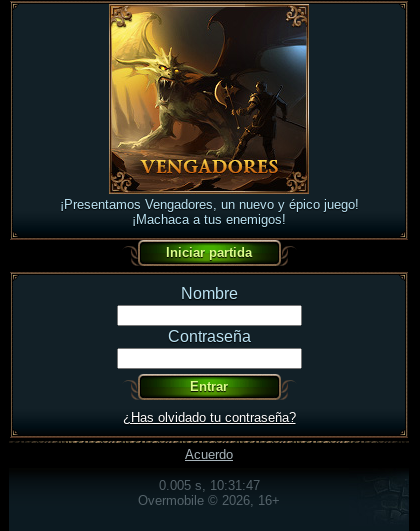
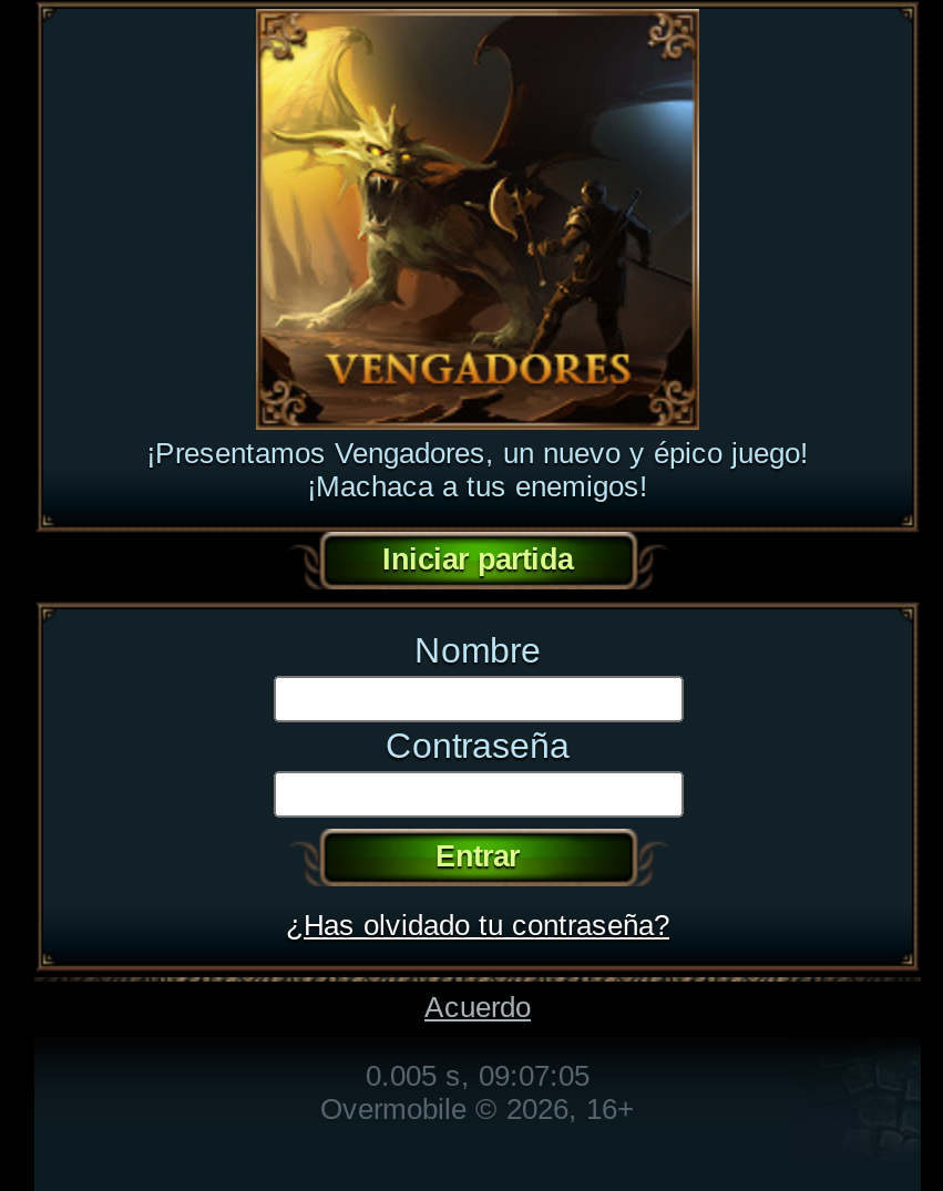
[158,477,259,492] 0.005 s, 10:31:47 -> [366,1058,590,1091] 0.005 s, 09:07:05

